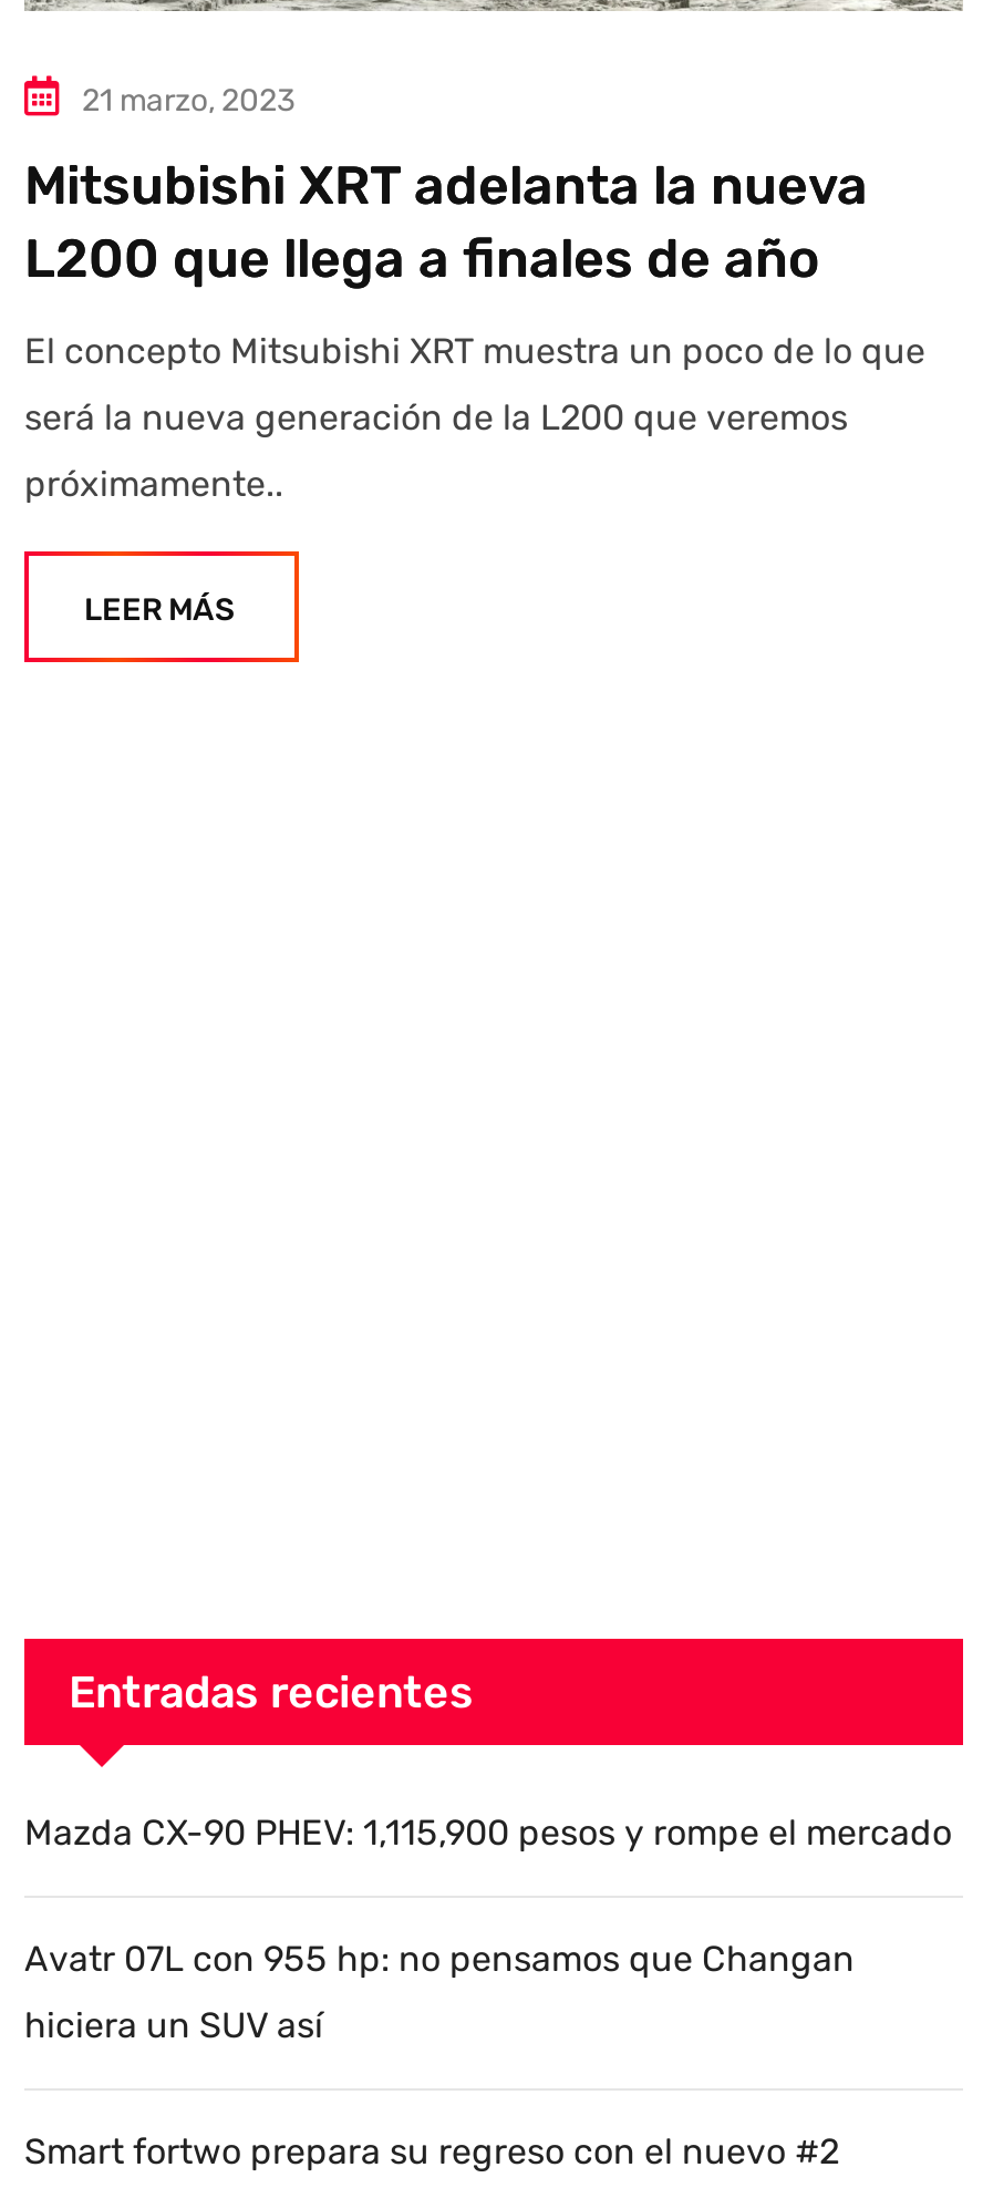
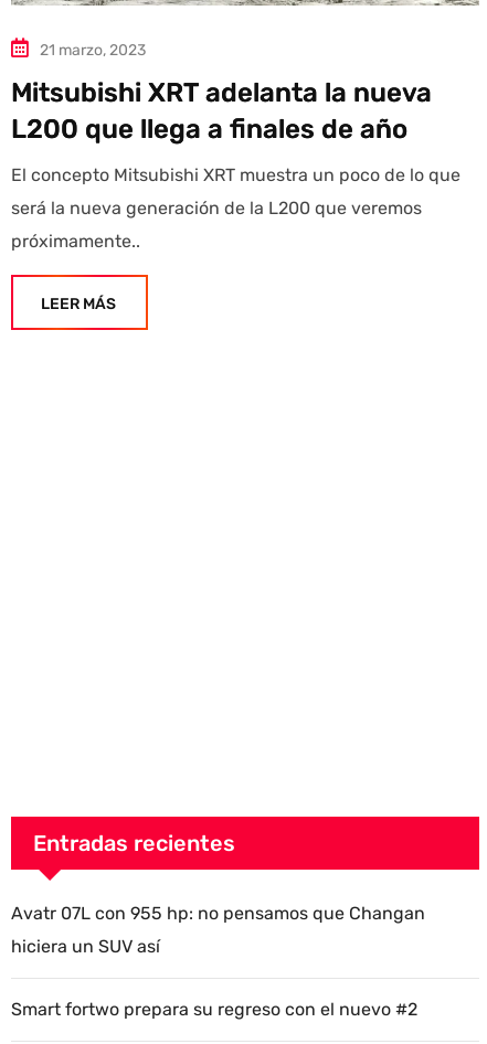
[24,1812,952,1854] Mazda CX-90 PHEV: 1,115,900 pesos y rompe el mercado -> none

